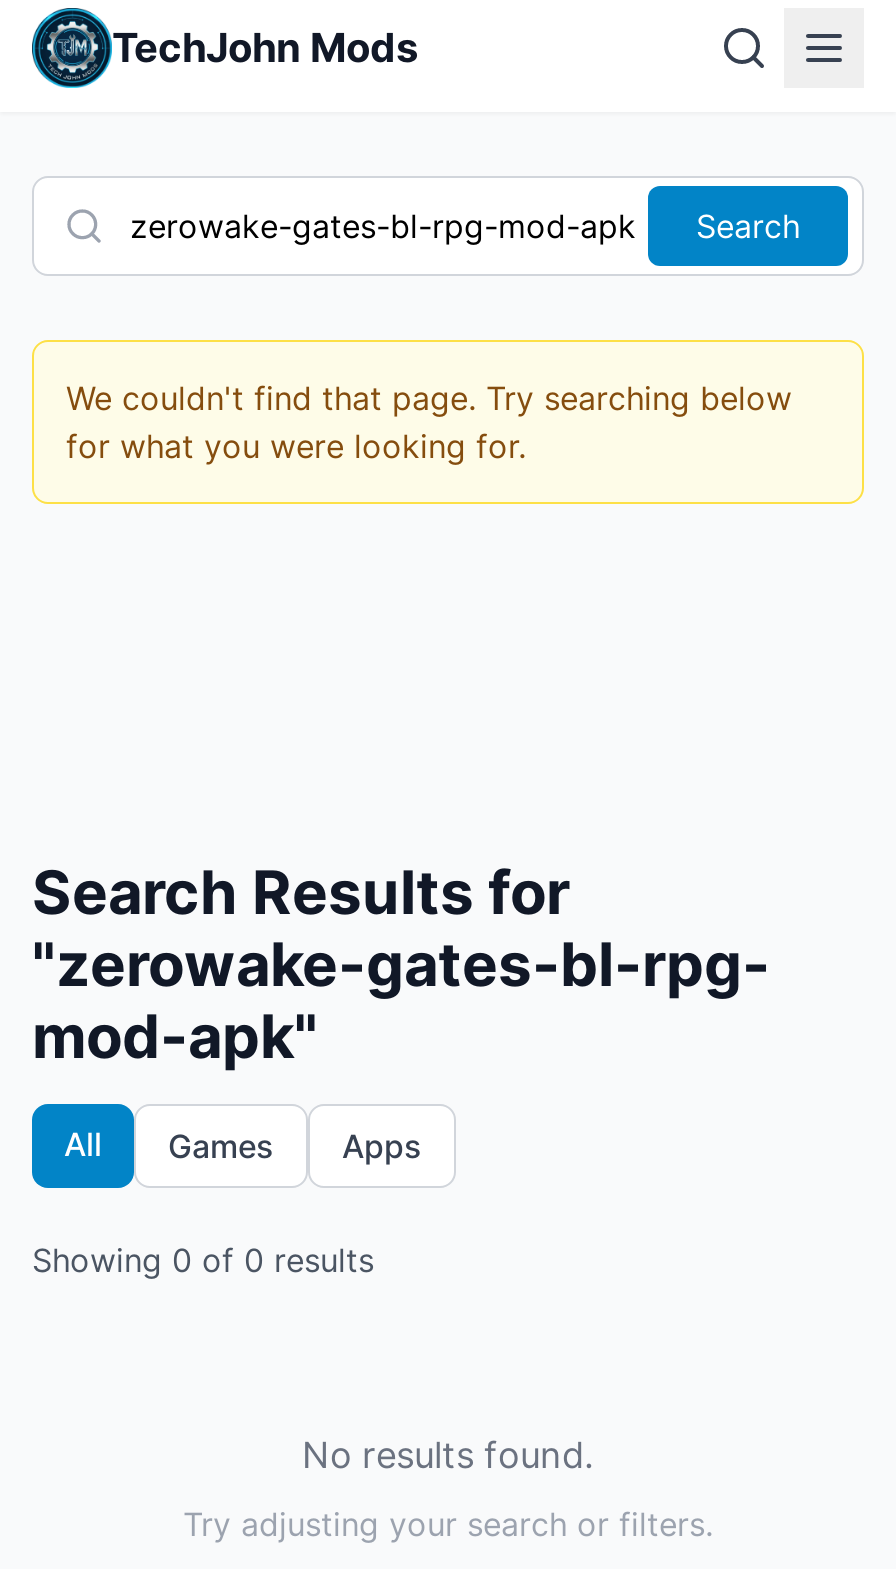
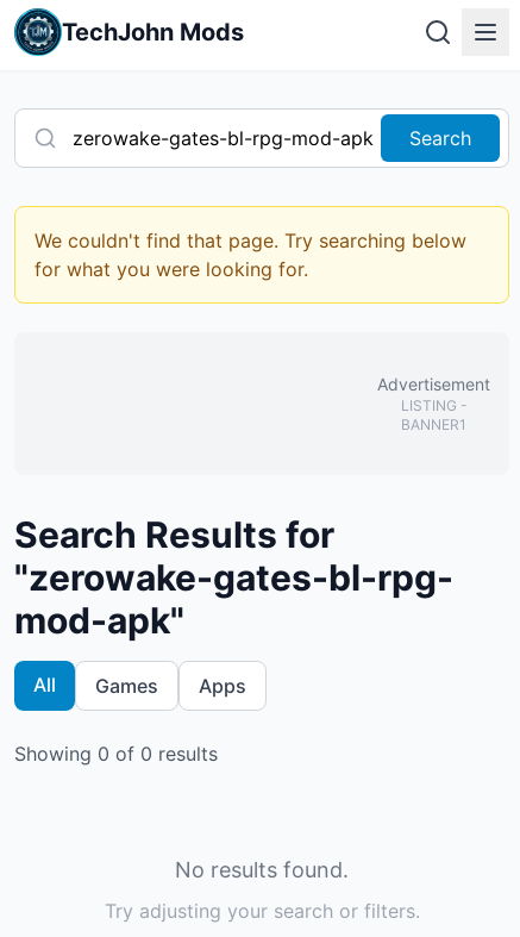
none -> [377,374,490,433] Advertisement | LISTING - | BANNER1

